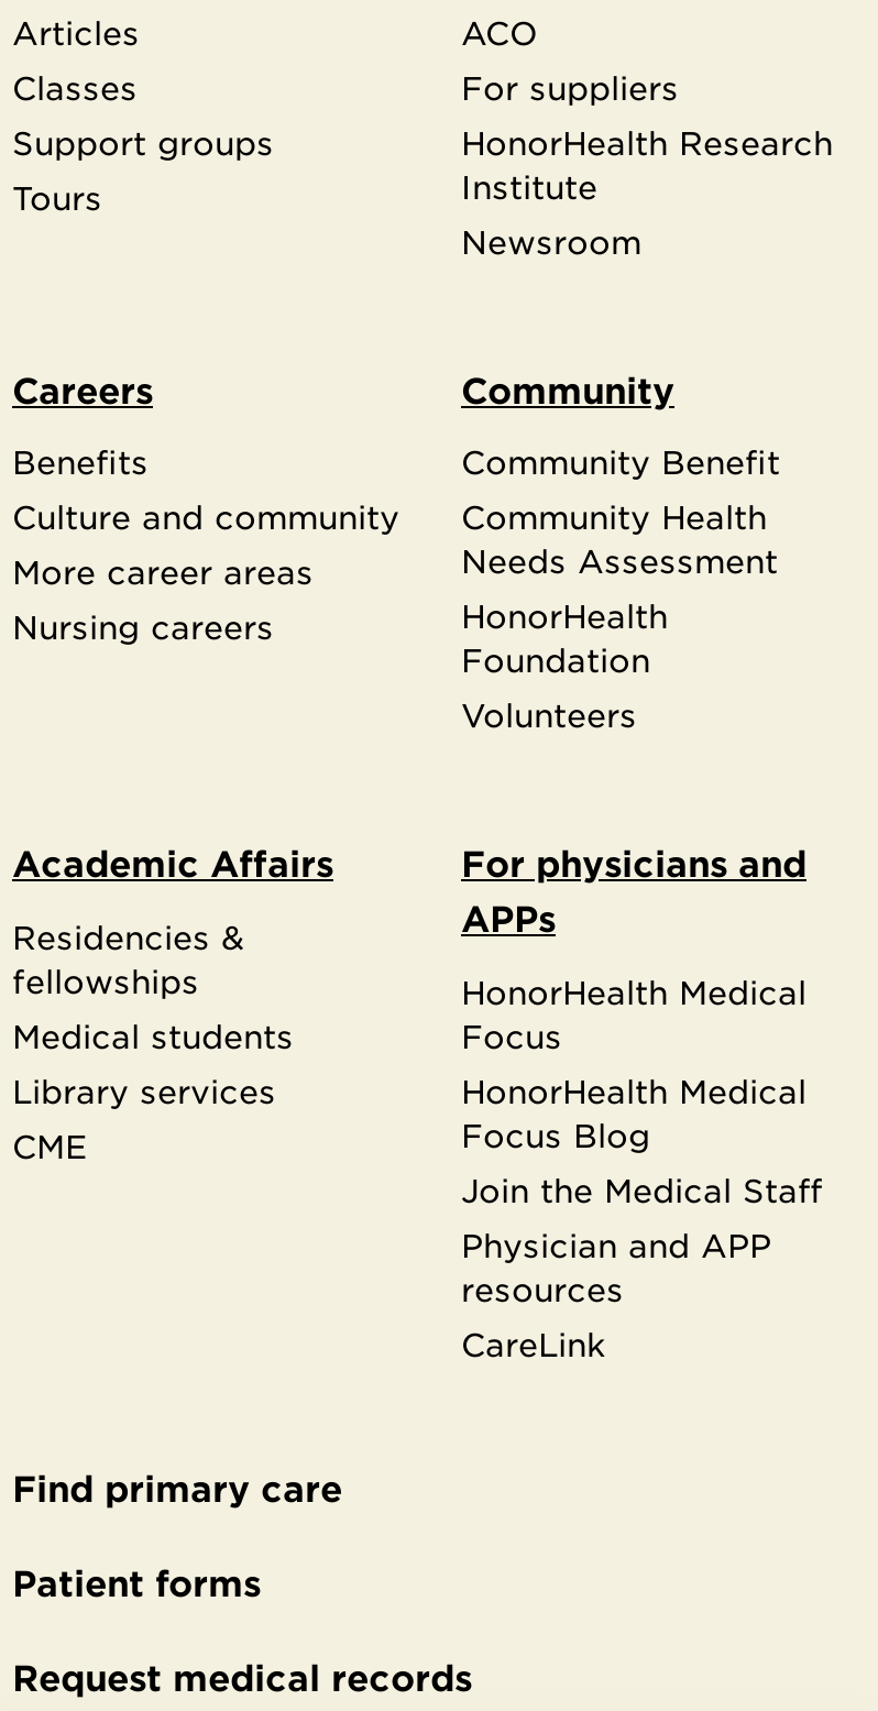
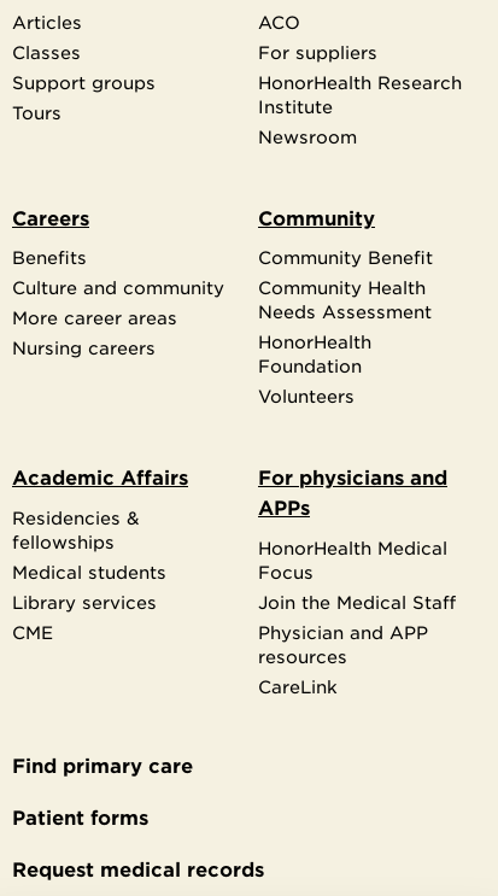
[461,1072,806,1153] HonorHealth Medical | Focus Blog -> none

